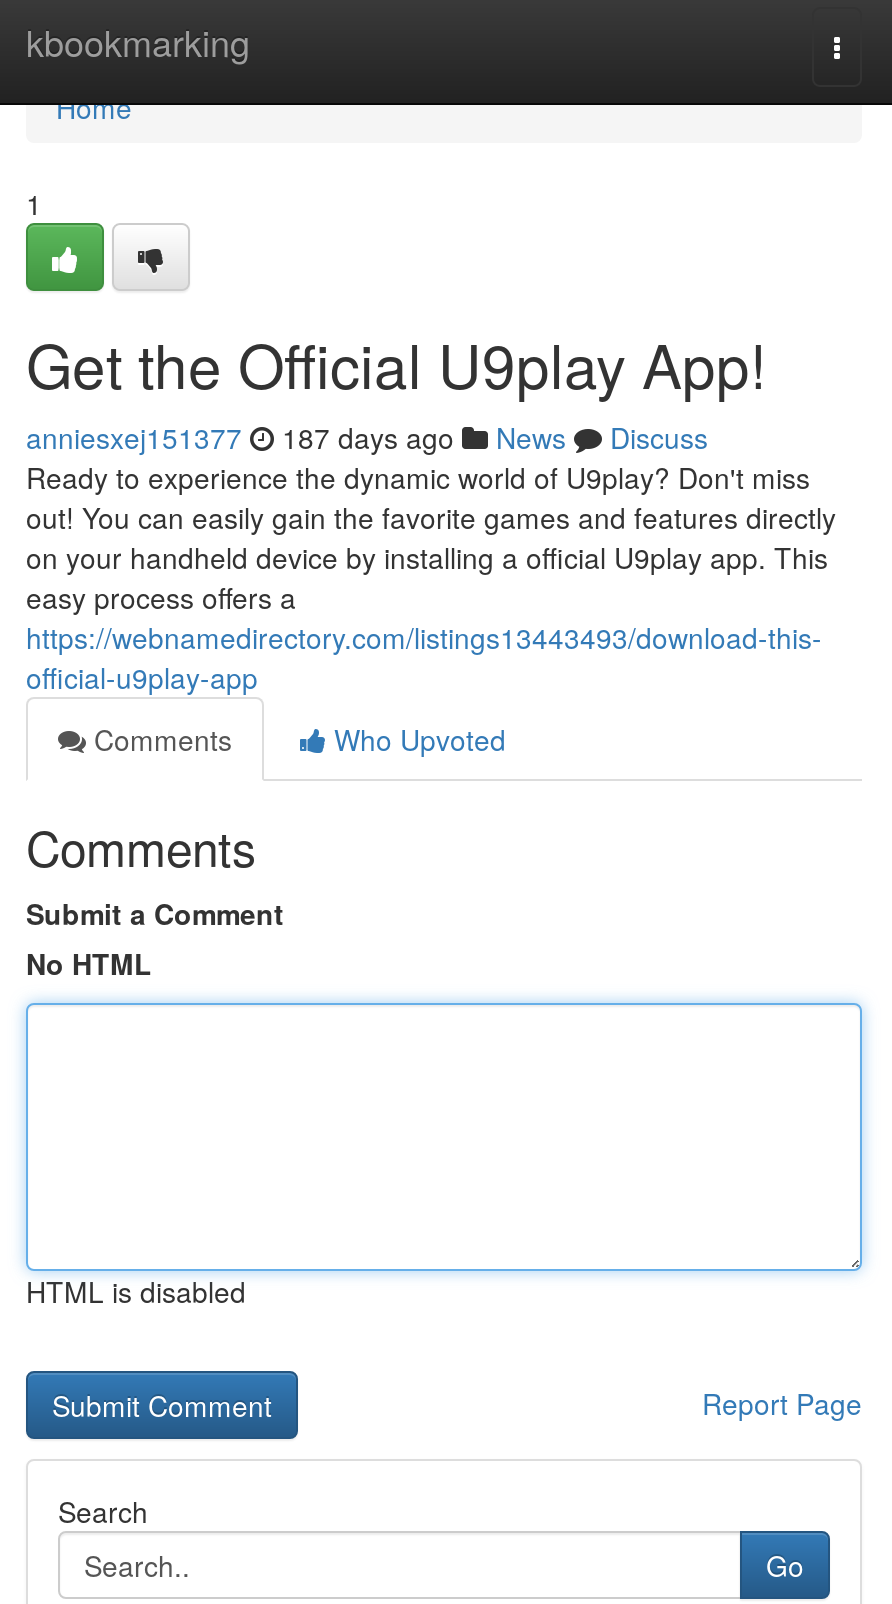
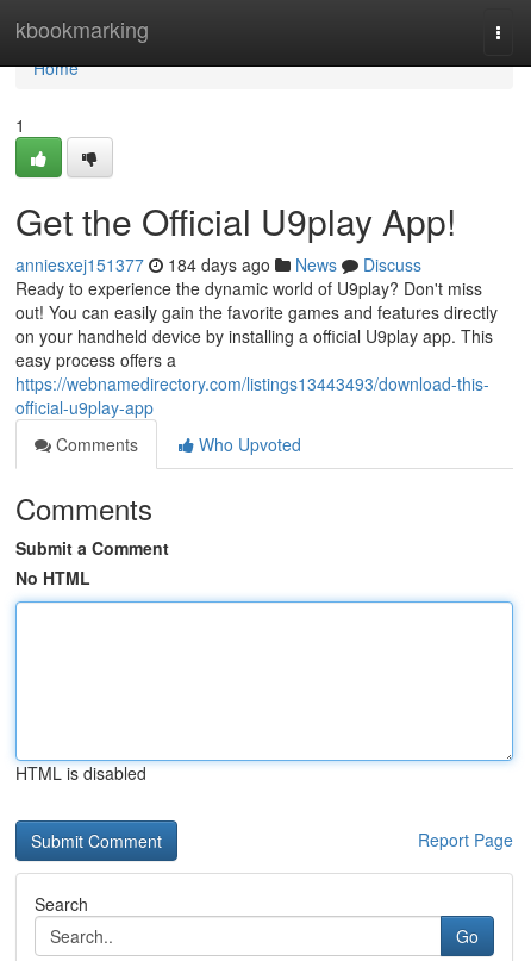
[26,417,708,457] anniesxej151377 187 days ago News Discuss -> [15,252,421,276] anniesxej151377 184 days ago News Discuss

